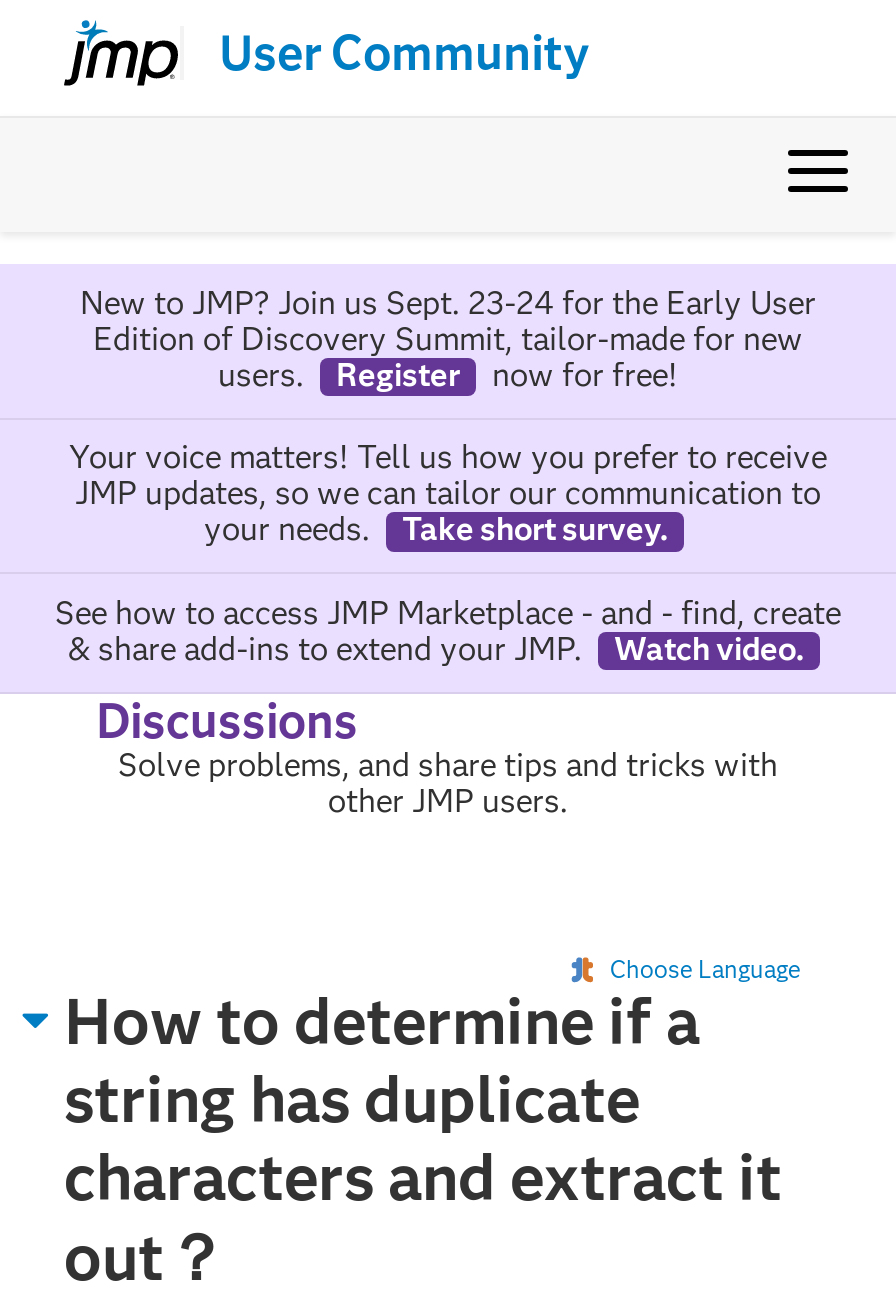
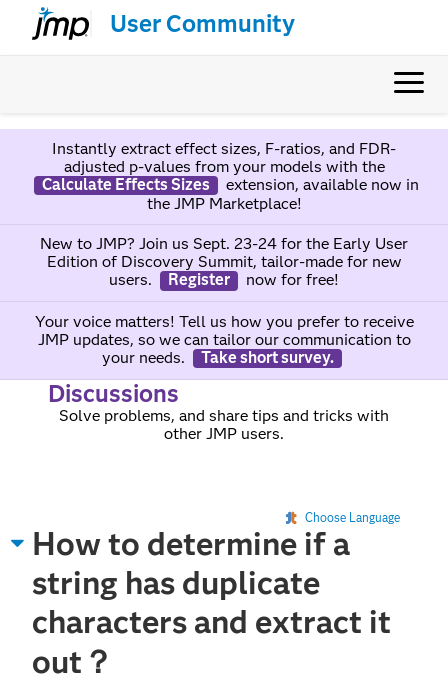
none -> [41,139,418,213] Instantly extract effect sizes, F-ratios, and FDR- | adjusted p-values from your models with the | Calculate Effects Sizes | extension, available now in | the JMP Marketplace!
moved [69,284,827,548] -> [34,234,413,367]: New to JMP? Join us Sept. 23-24 for the Early User | Edition of Discovery Summit, tailor-made for new | users. | ... | your needs. | Take short survey.
[55,593,841,667] See how to access JMP Marketplace - and - find, create | & share add-ins to extend your JMP. | Watch video. -> none

